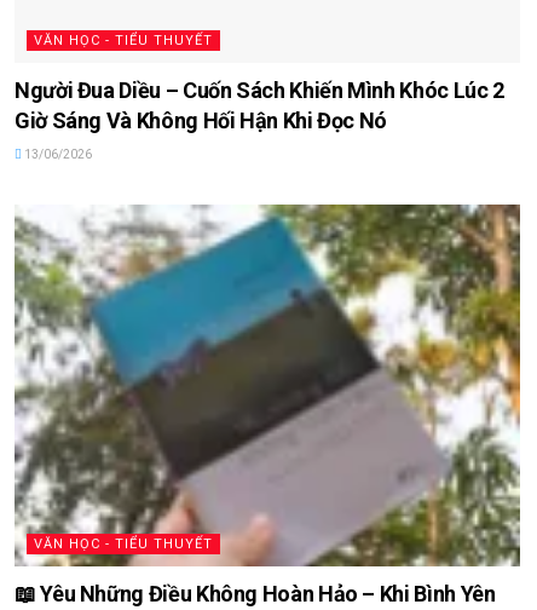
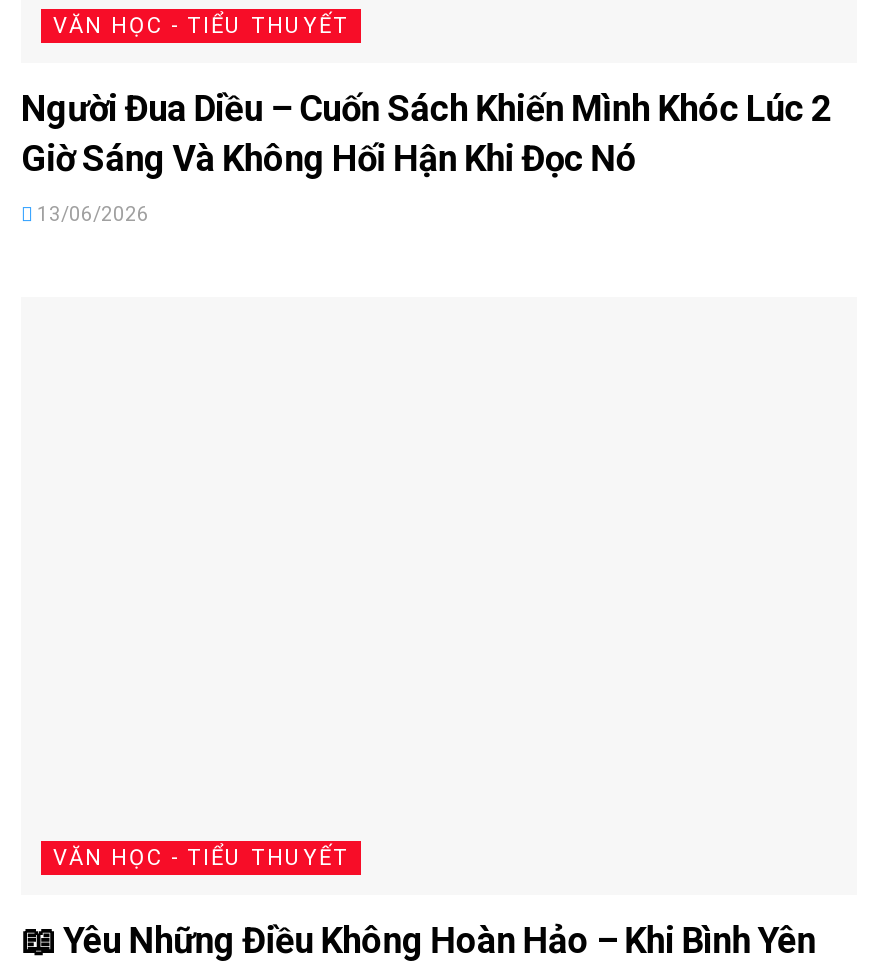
[13,203,521,568] [image] -> none

